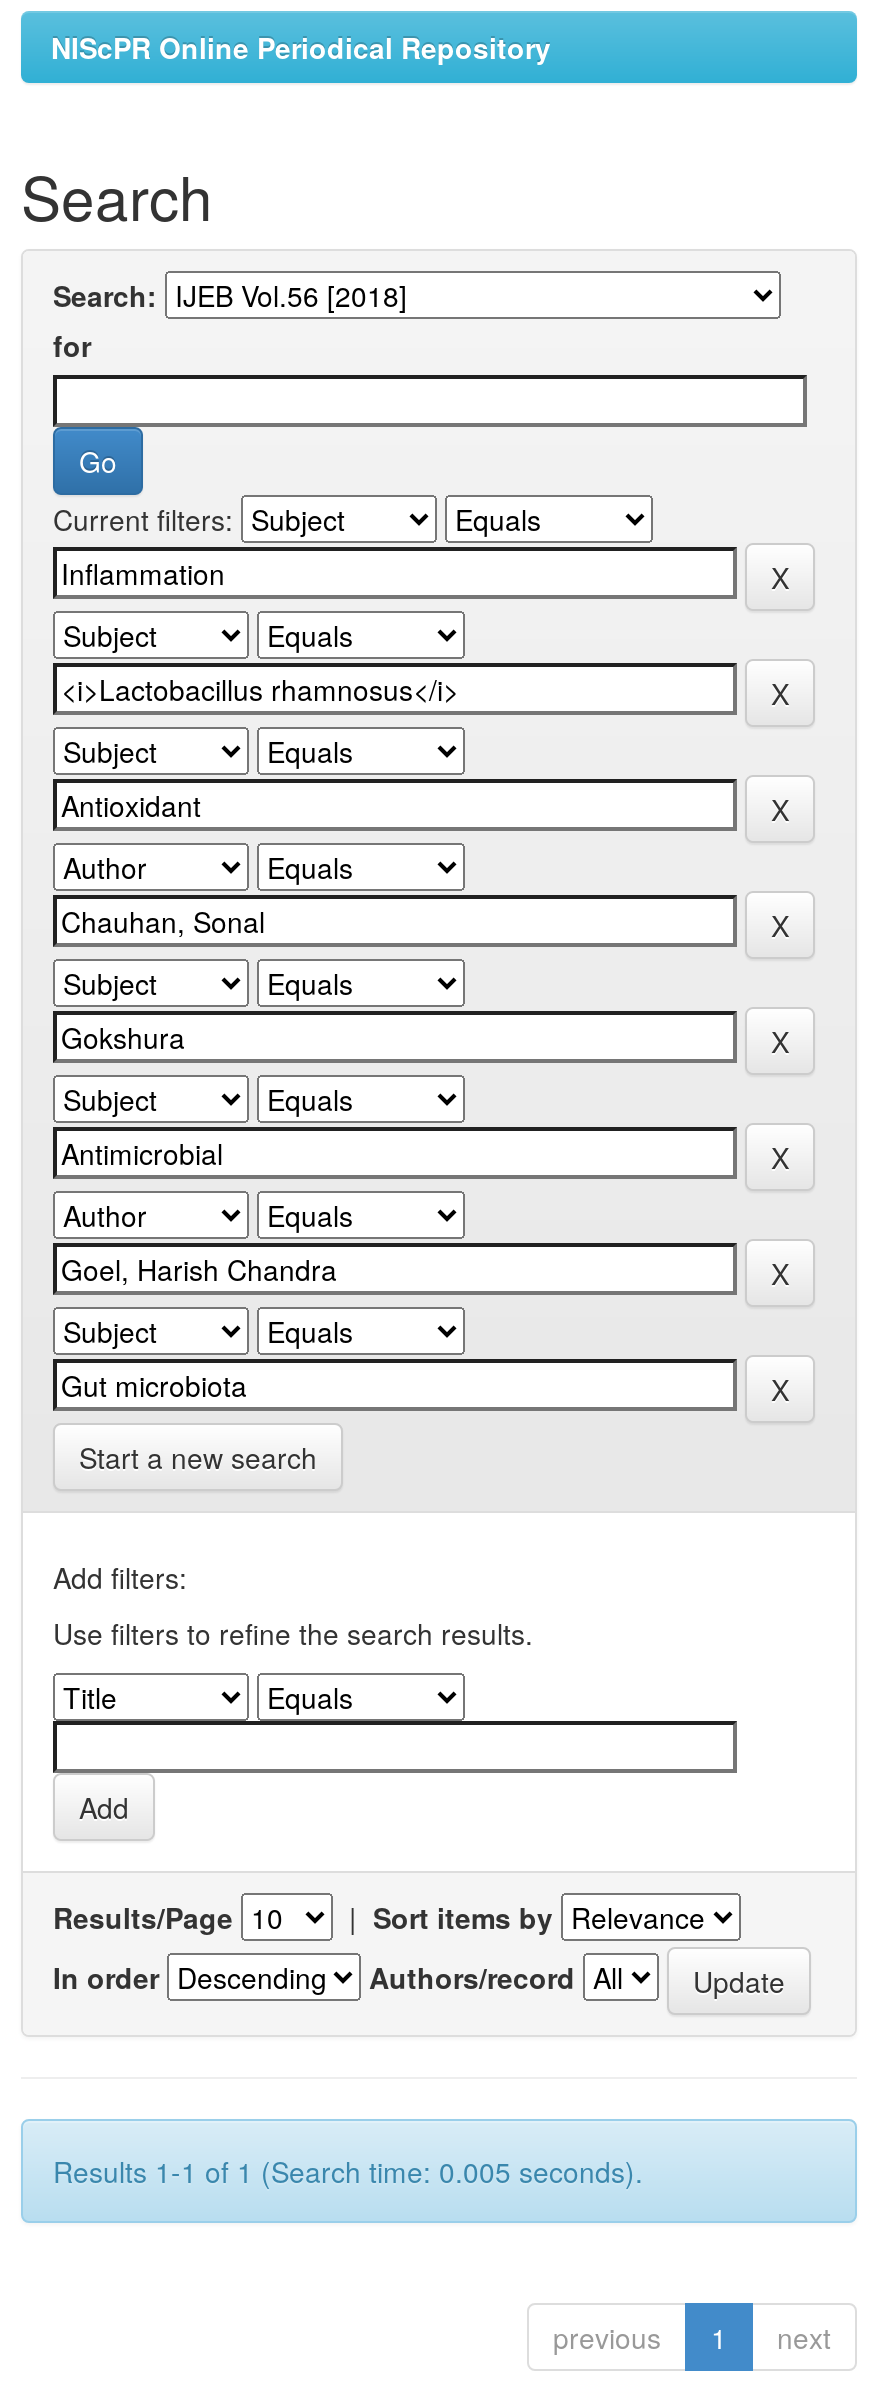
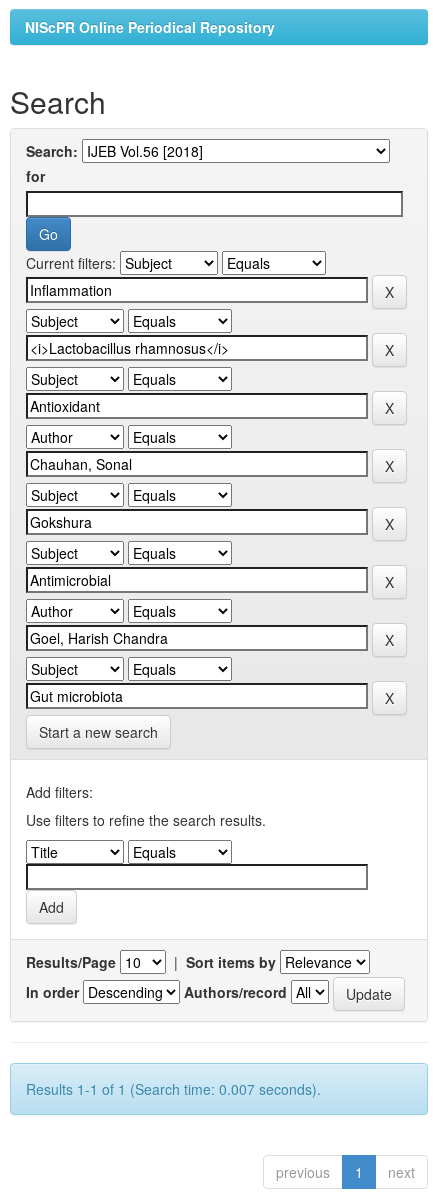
[53,2151,643,2191] Results 1-1 of 1 (Search time: 0.005 seconds). -> [26,1079,321,1099] Results 1-1 of 1 (Search time: 0.007 seconds).

